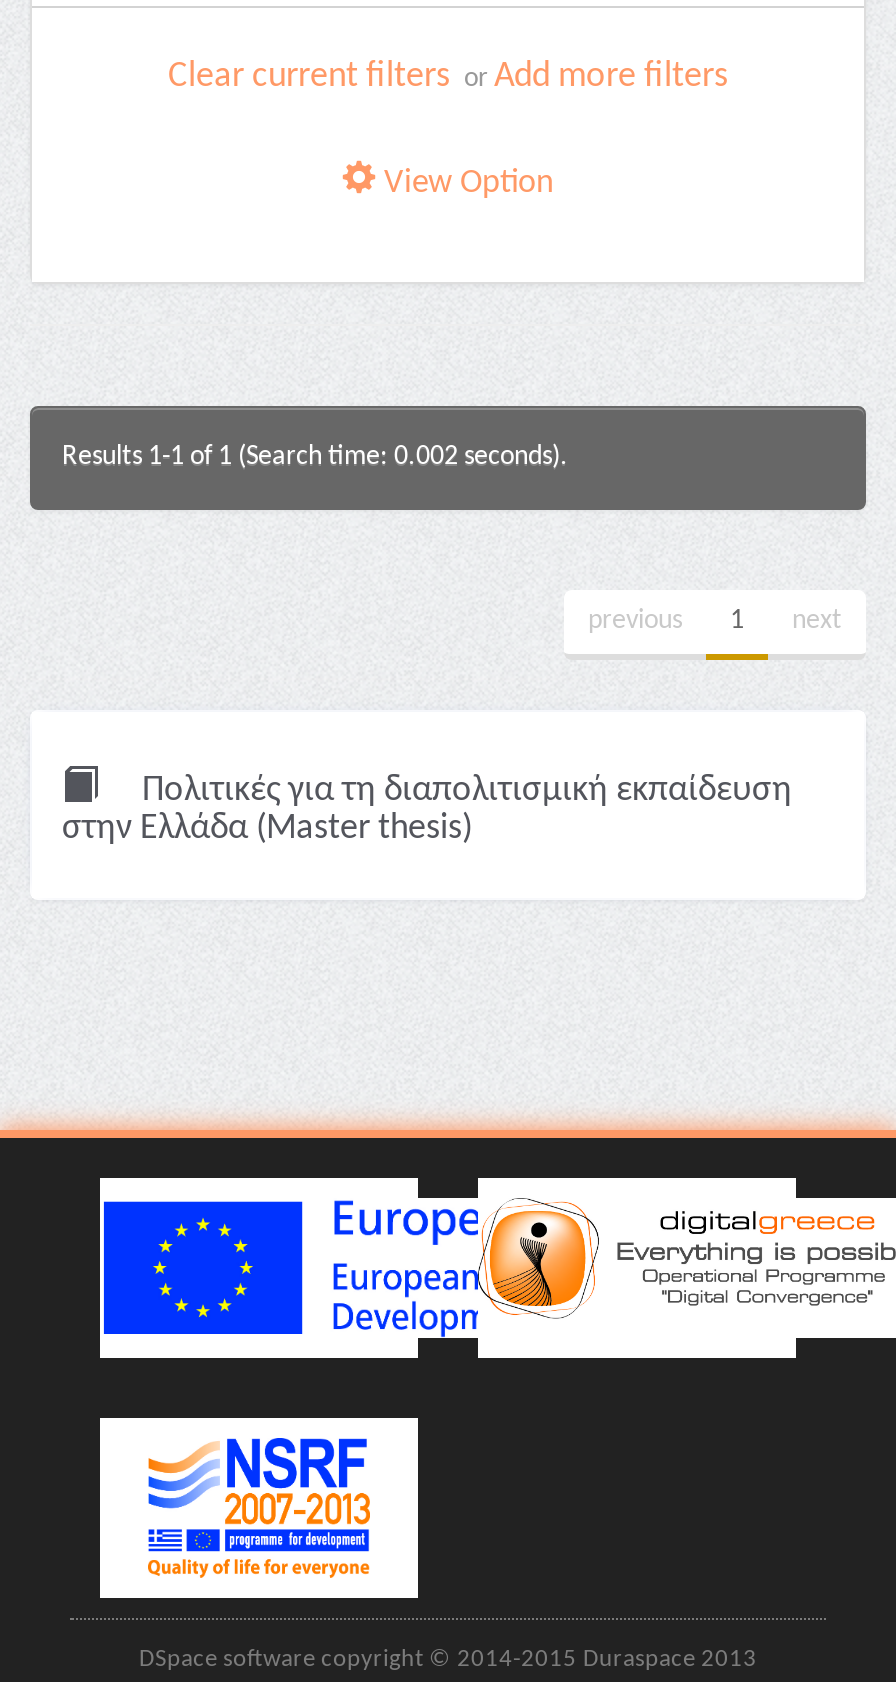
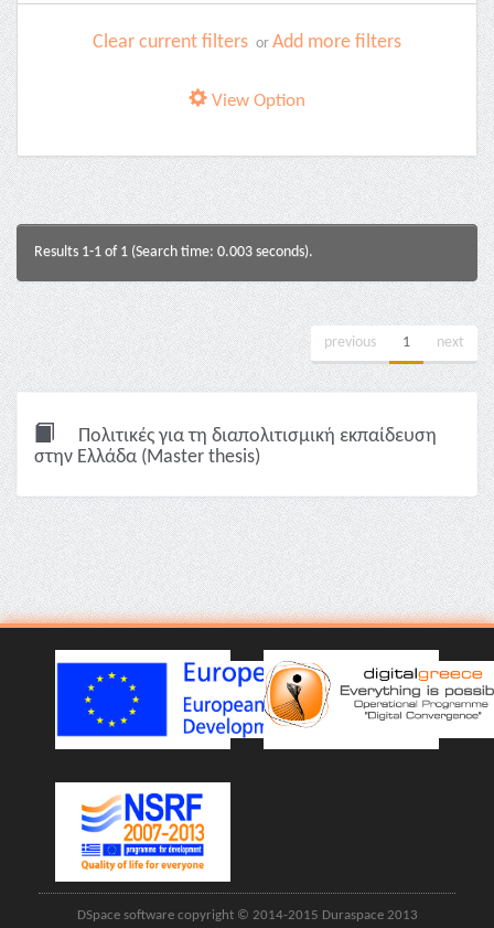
[62,442,568,472] Results 1-1 of 1 (Search time: 0.002 seconds). -> [34,244,313,260] Results 1-1 of 1 (Search time: 0.003 seconds).

